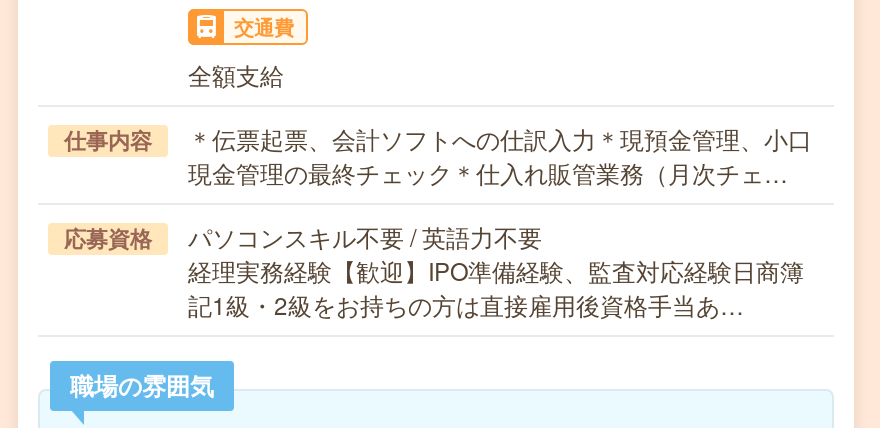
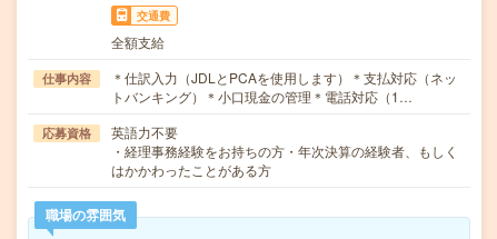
[188,121,812,189] ＊伝票起票、会計ソフトへの仕訳入力＊現預金管理、小口 | 現金管理の最終チェック＊仕入れ販管業務（月次チェ… -> [111,68,457,106] ＊仕訳入力（JDLとPCAを使用します）＊支払対応（ネッ | トバンキング）＊小口現金の管理＊電話対応（1…
[188,219,804,321] パソコンスキル不要 / 英語力不要 | 経理実務経験【歓迎】IPO準備経験、監査対応経験日商簿 | 記1級・2級をお持ちの方は直接雇用後資格手当あ… -> [111,122,458,179] 英語力不要 | ・経理事務経験をお持ちの方・年次決算の経験者、もしく | はかかわったことがある方

